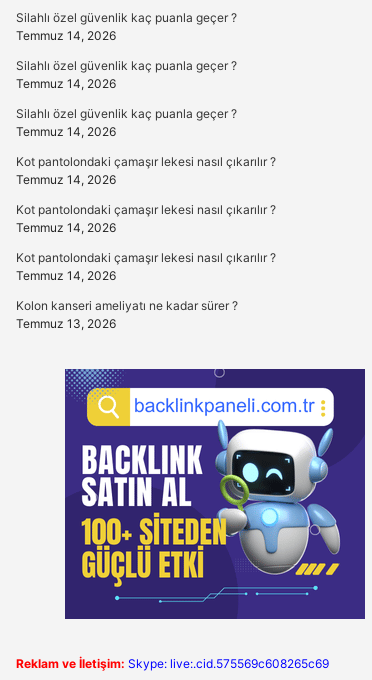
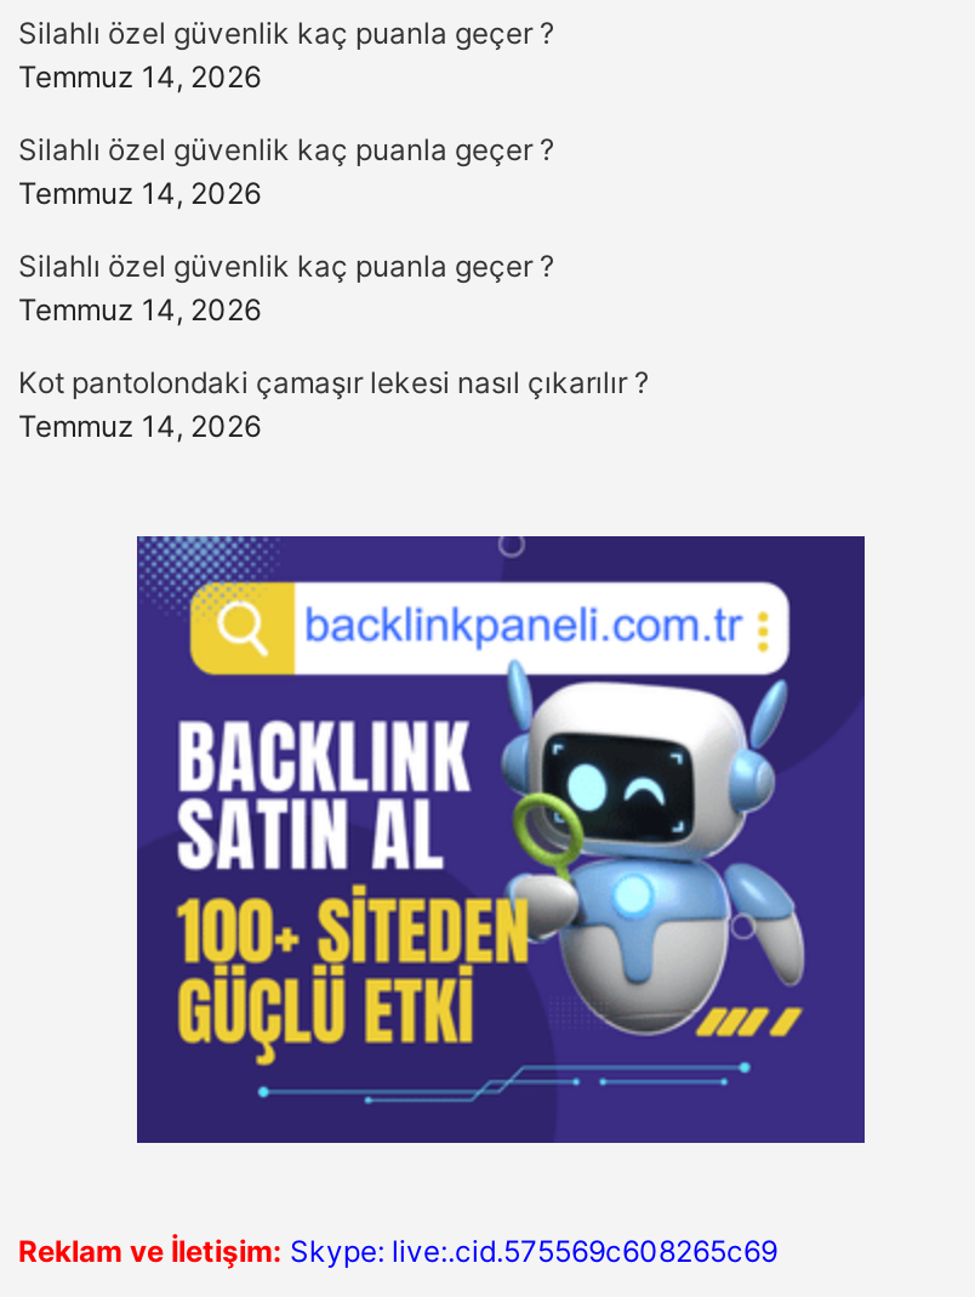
[16,202,276,331] Kot pantolondaki çamaşır lekesi nasıl çıkarılır ? | Temmuz 14, 2026 | Kot pantolondaki çamaşır lekesi nasıl çıkarılır ? | Temmuz 14, 2026 | Kolon kanseri ameliyatı ne kadar sürer ? | Temmuz 13, 2026 -> none

